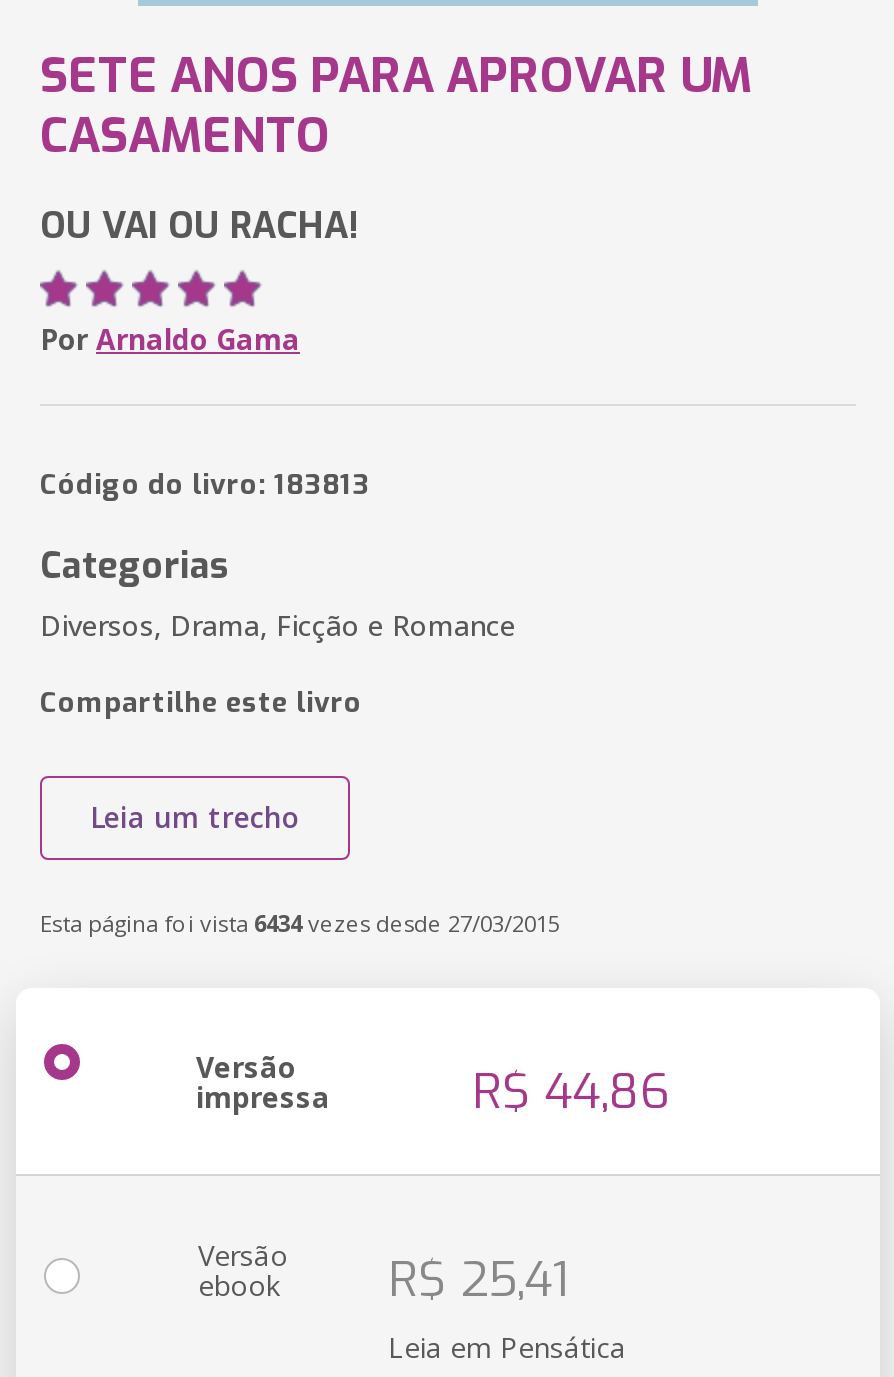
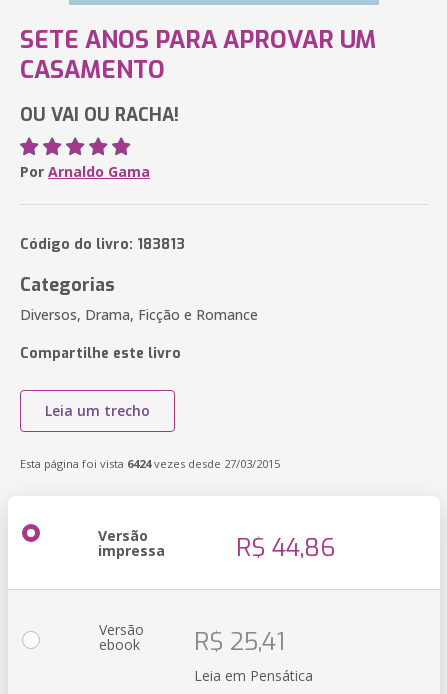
[40,908,560,938] Esta página foi vista 6434vezes desde 27/03/2015 -> [20,456,280,471] Esta página foi vista 6424vezes desde 27/03/2015

